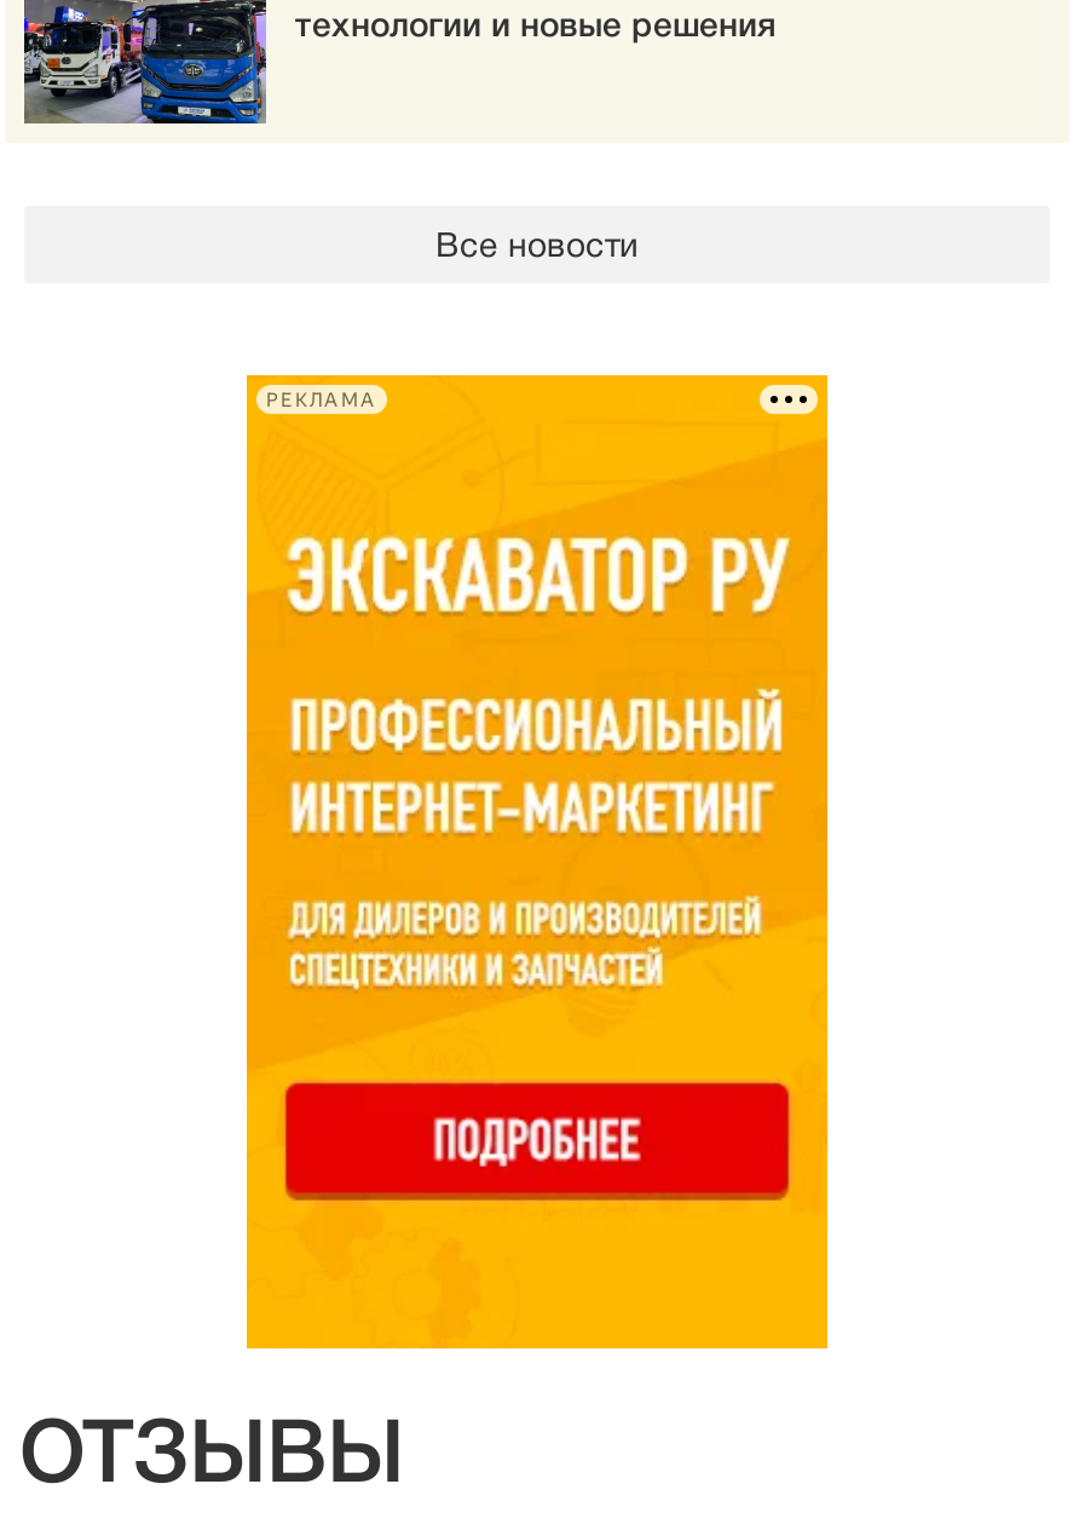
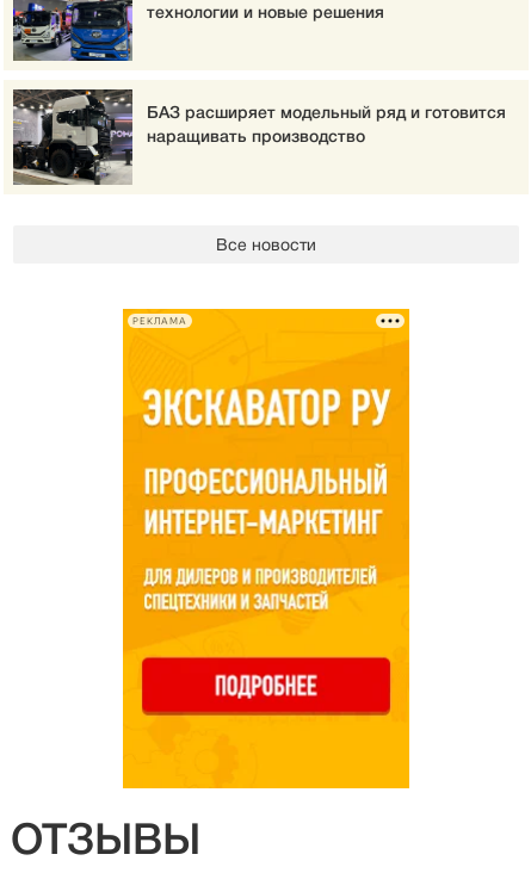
none -> [13,87,506,185] [image] | БАЗ расширяет модельный ряд и готовится | наращивать производство

